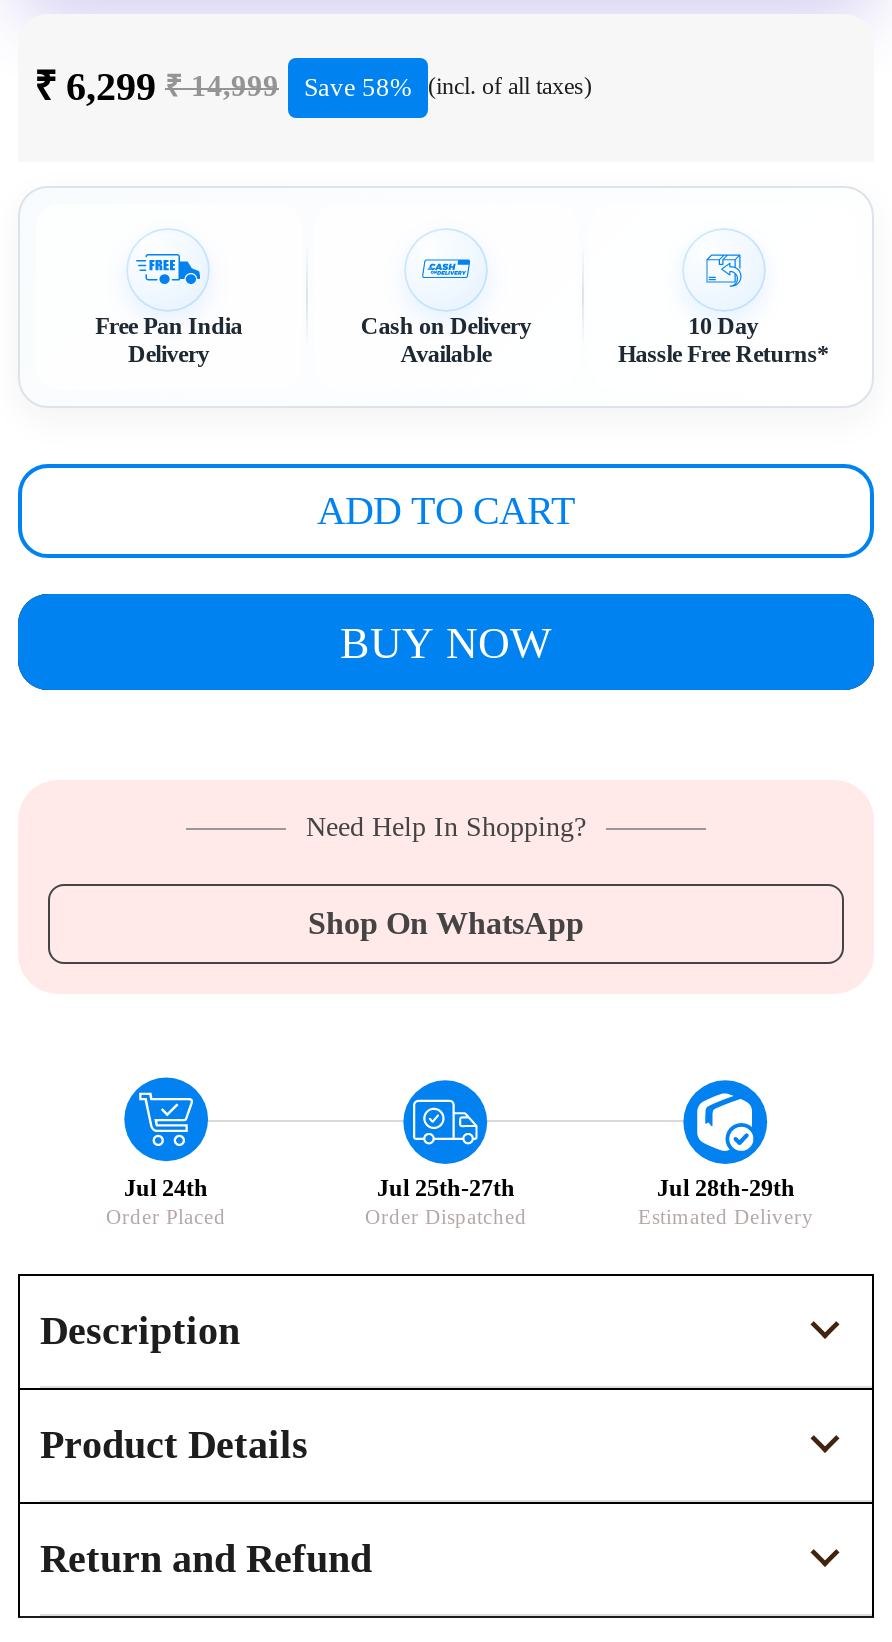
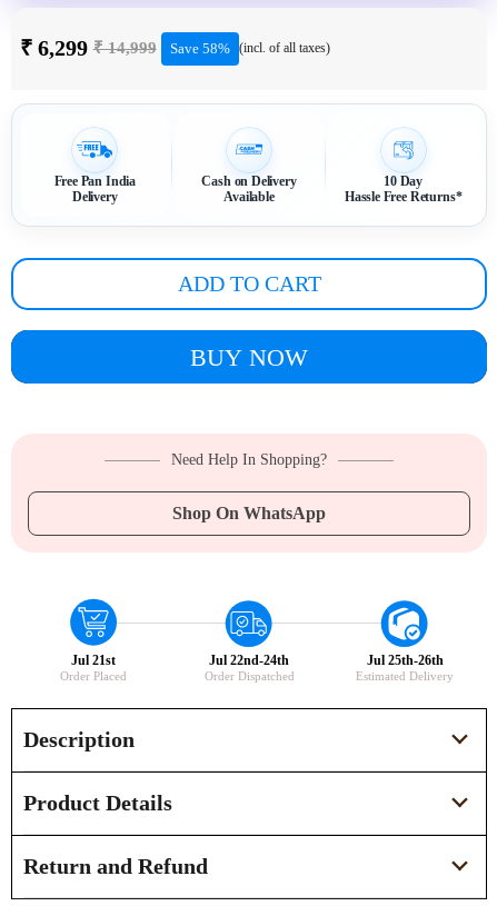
[124,1173,208,1201] Jul 24th -> [71,652,116,668] Jul 21st
[377,1173,515,1201] Jul 25th-27th -> [209,652,289,668] Jul 22nd-24th
[657,1173,795,1201] Jul 28th-29th -> [366,652,443,668] Jul 25th-26th

